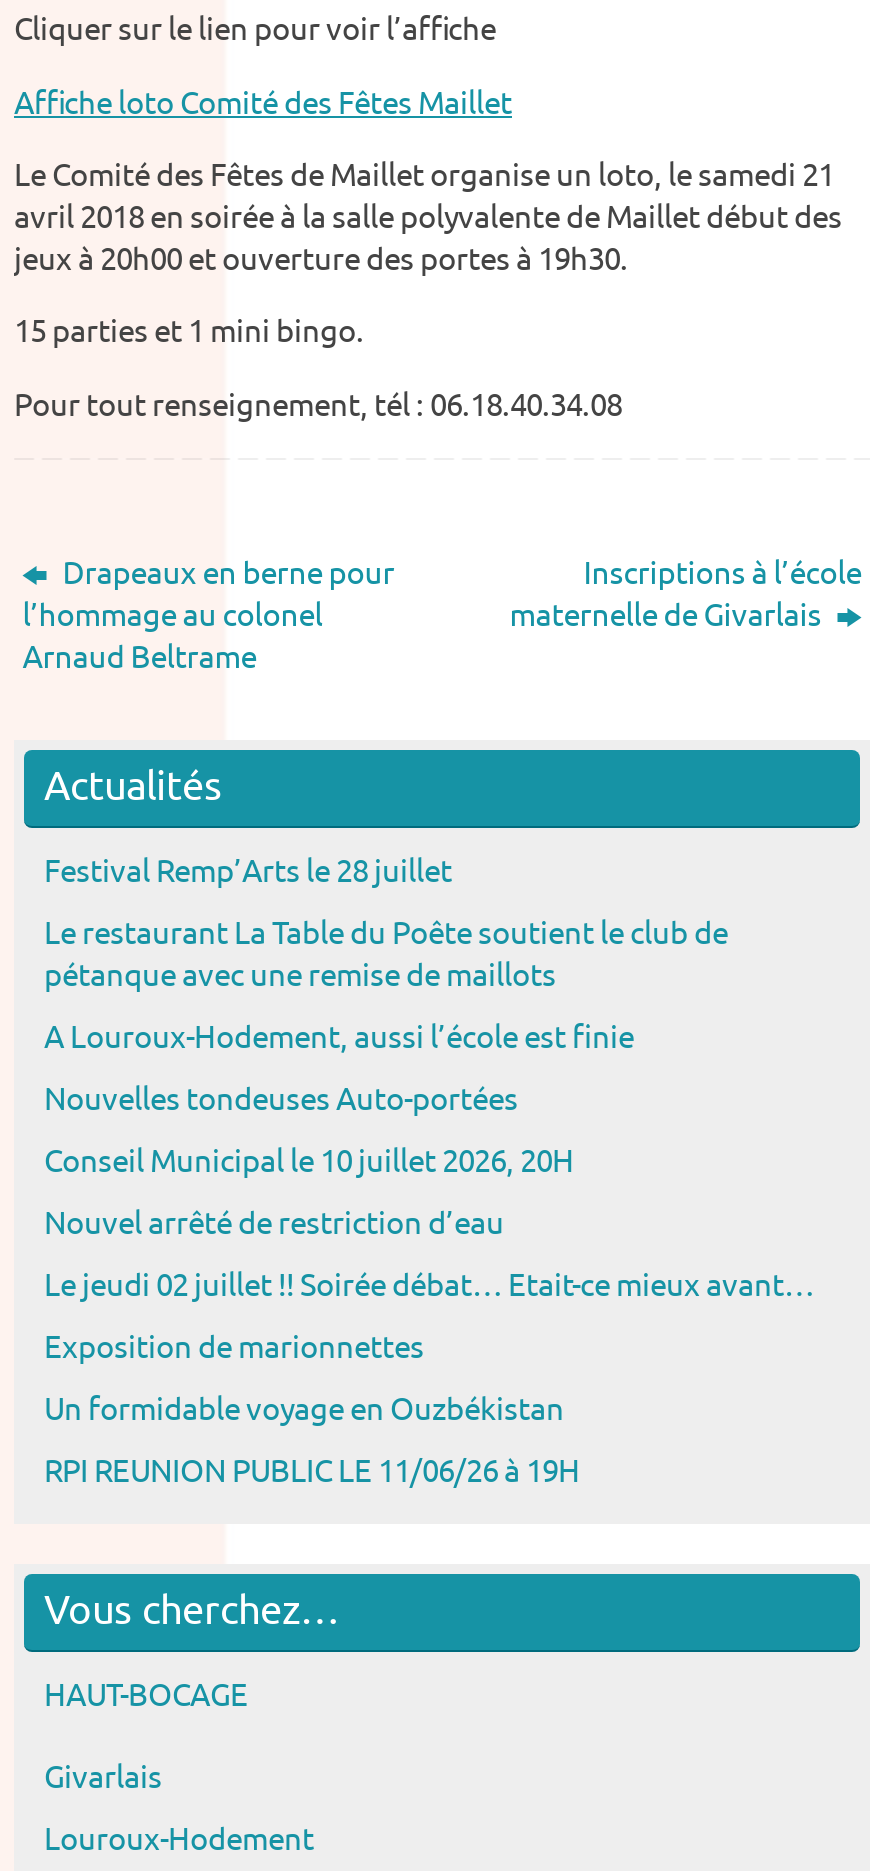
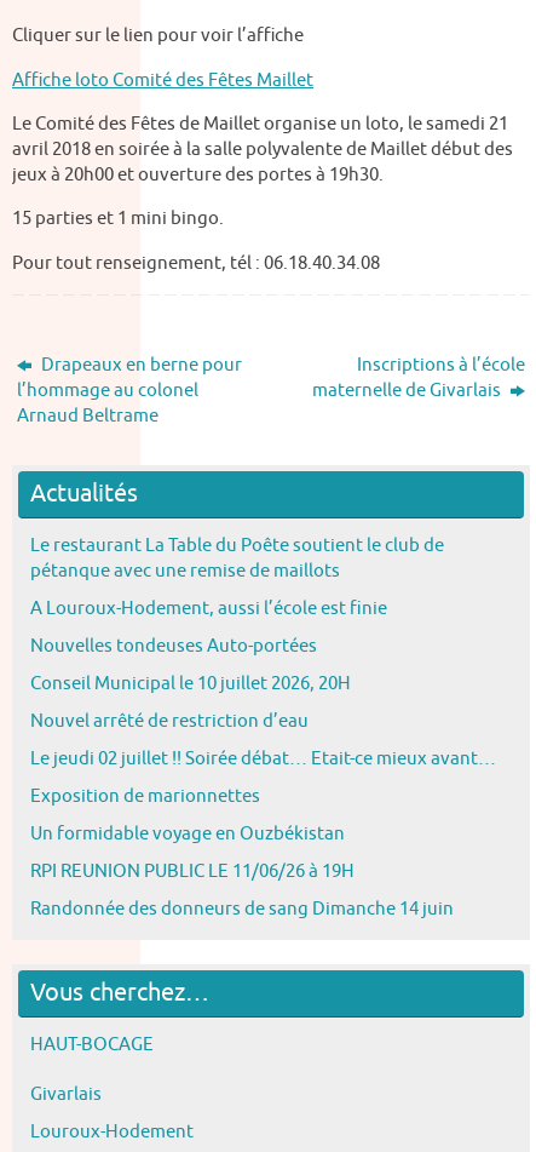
[44,851,452,891] Festival Remp’Arts le 28 juillet -> none
moved [44,913,814,1491] -> [30,533,496,883]: Le restaurant La Table du Poête soutient le club de | pétanque avec une remise de maillots | A Louroux-Hodement, aussi l’école est finie | ... | Un formidable voyage en Ouzbékistan | RPI REUNION PUBLIC LE 11/06/26 à 19H
none -> [30,896,454,920] Randonnée des donneurs de sang Dimanche 14 juin

